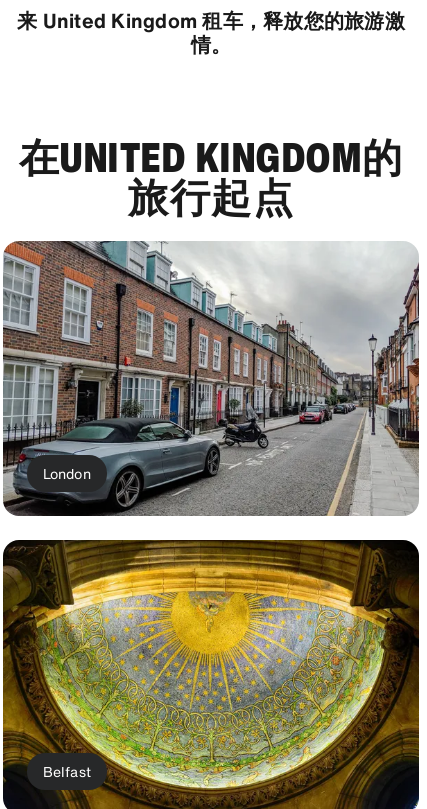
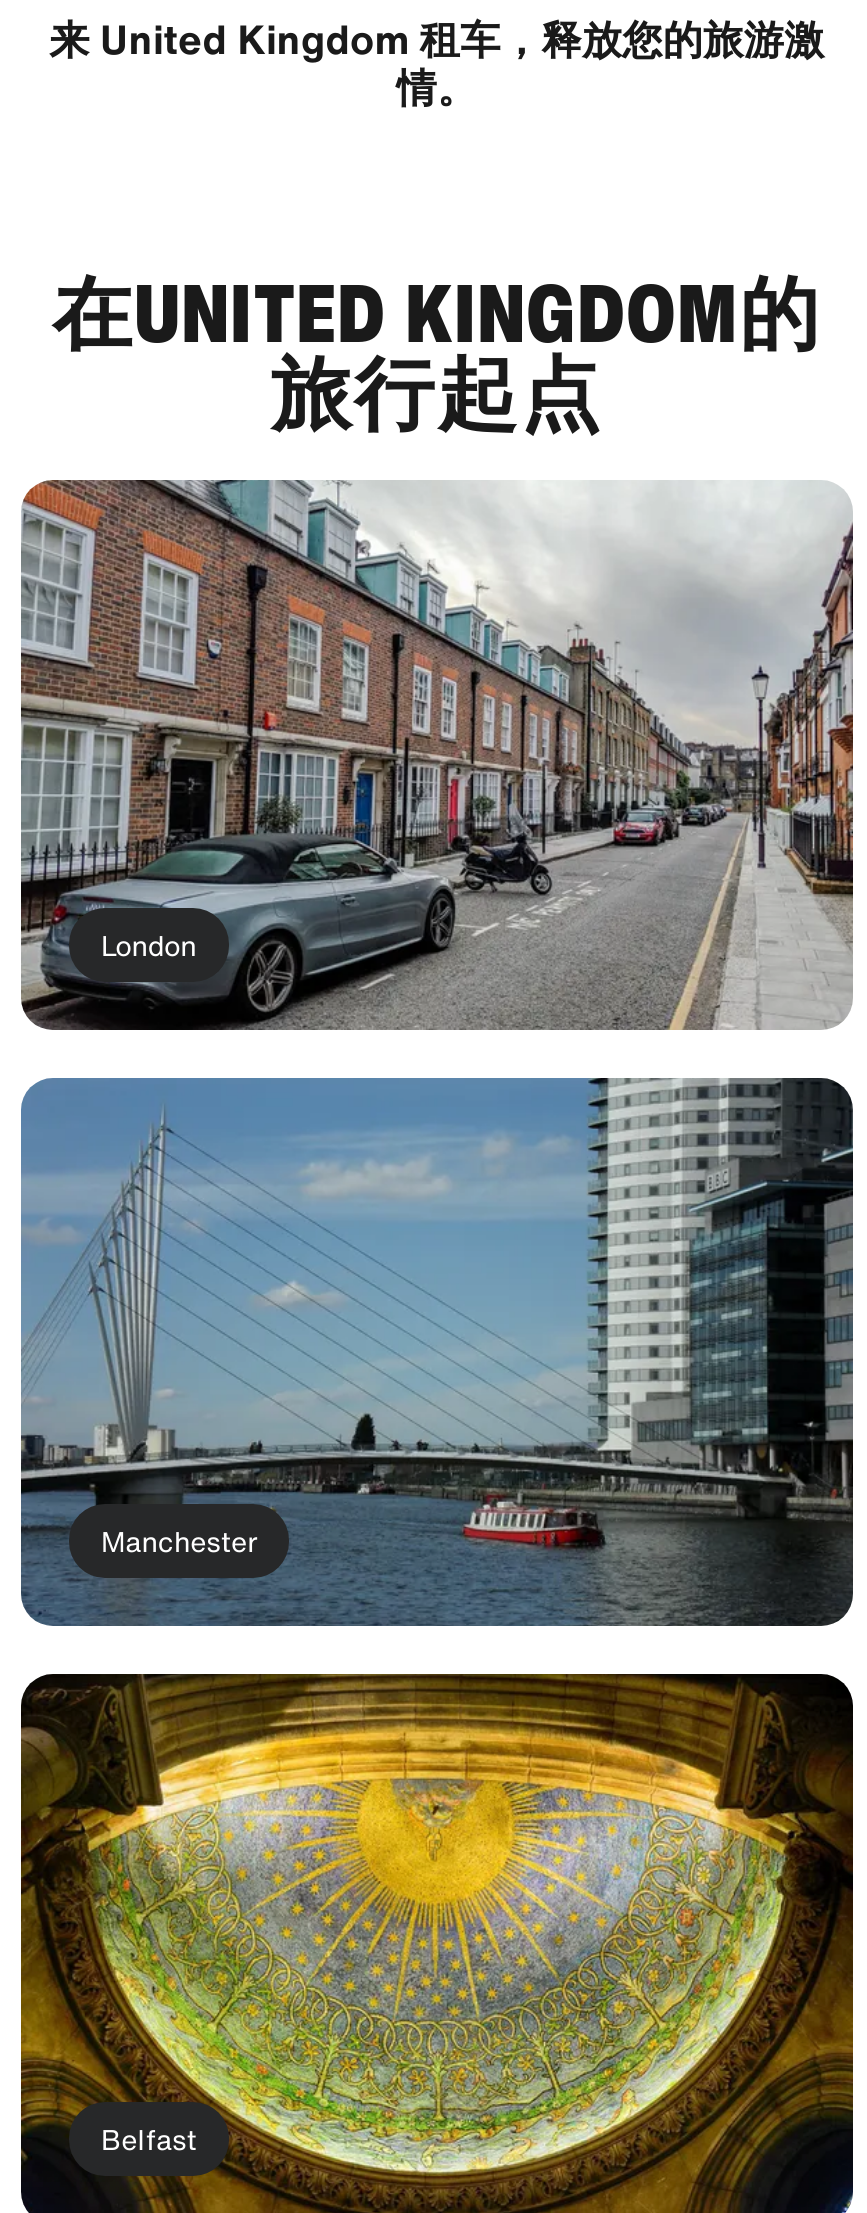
none -> [19,1078,853,1628] [image] | Manchester

